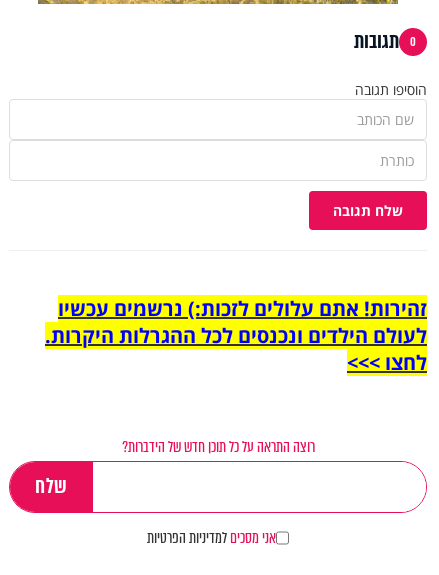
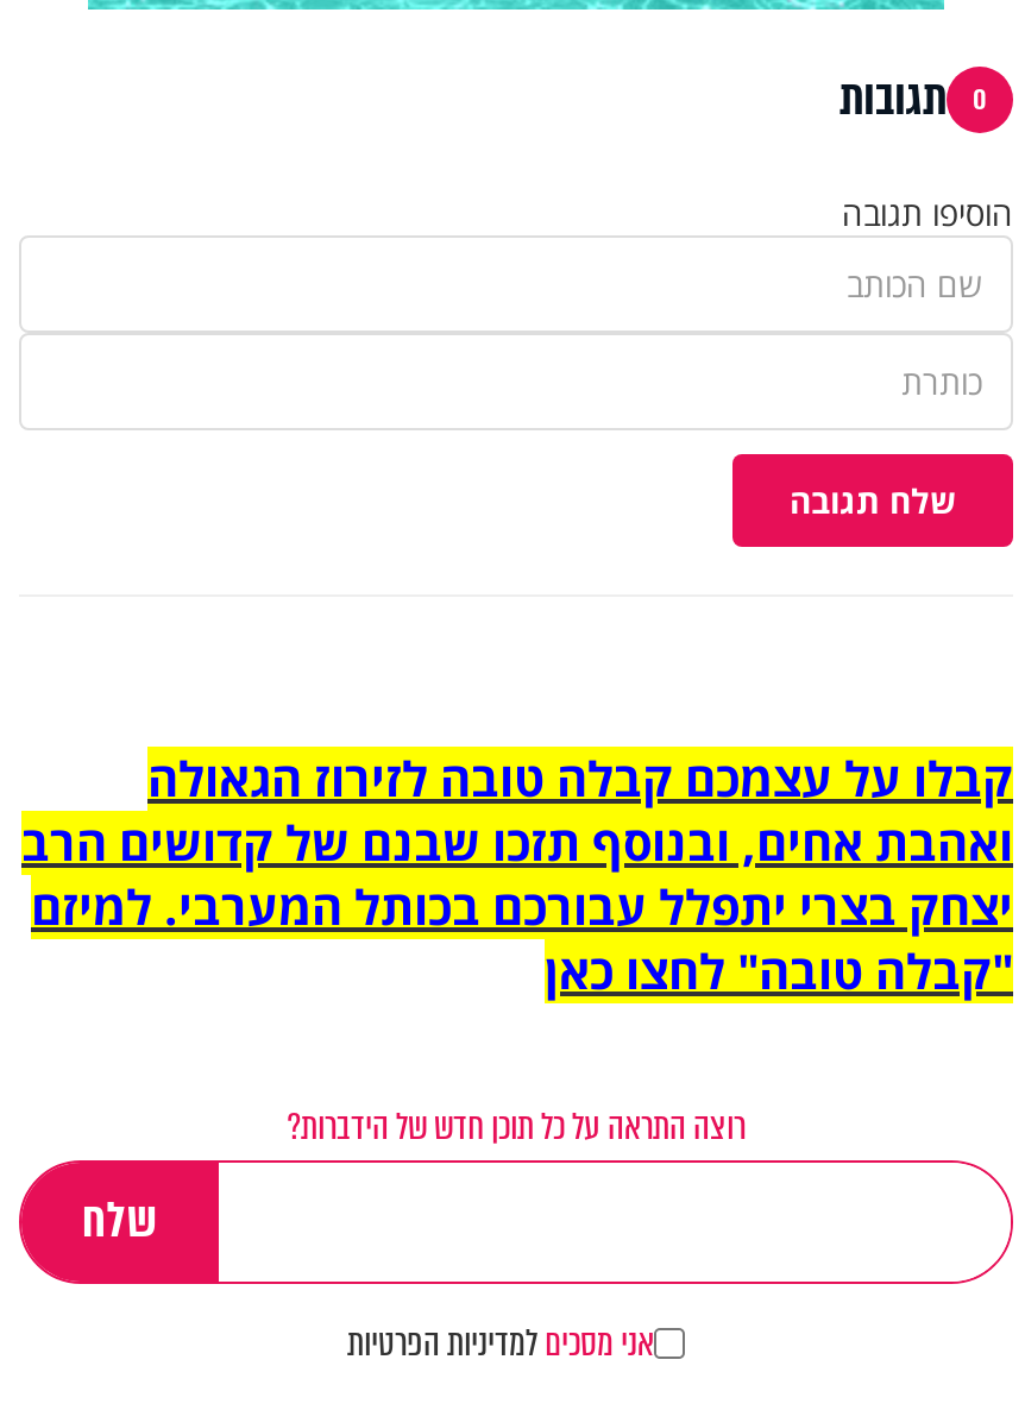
[45,295,427,376] זהירות! אתם עלולים לזכות:) נרשמים עכשיו | לעולם הילדים ונכנסים לכל ההגרלות היקרות. | לחצו >>> -> [21,747,1013,1004] קבלו על עצמכם קבלה טובה לזירוז הגאולה | ואהבת אחים, ובנוסף תזכו שבנם של קדושים הרב | יצחק בצרי יתפלל עבורכם בכותל המערבי. למיזם | "קבלה טובה" לחצו כאן

